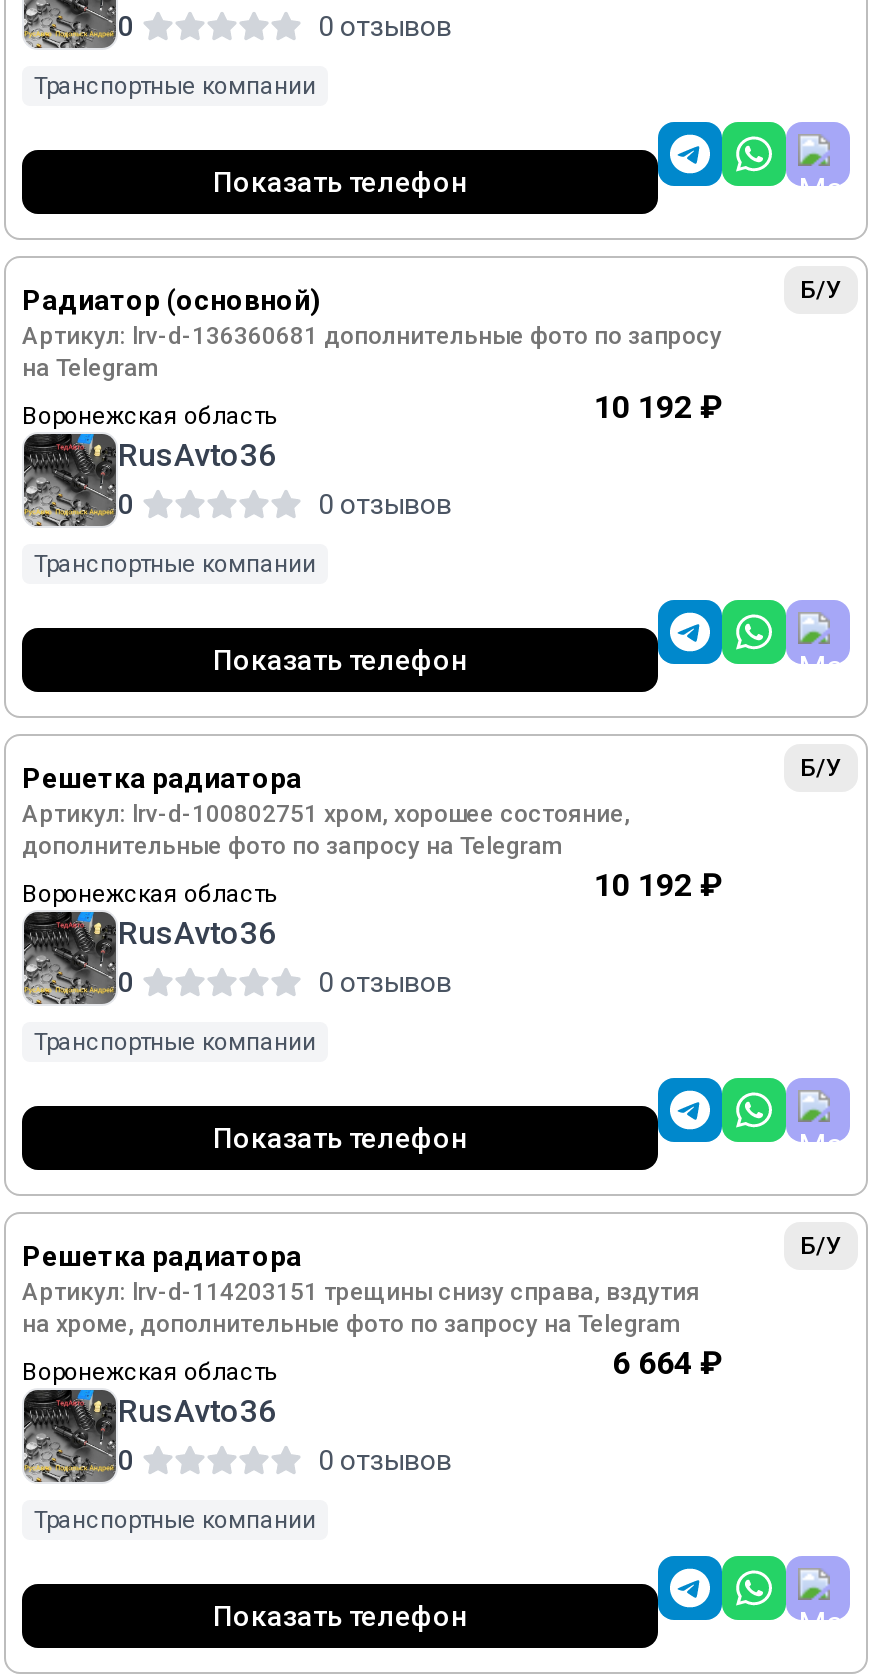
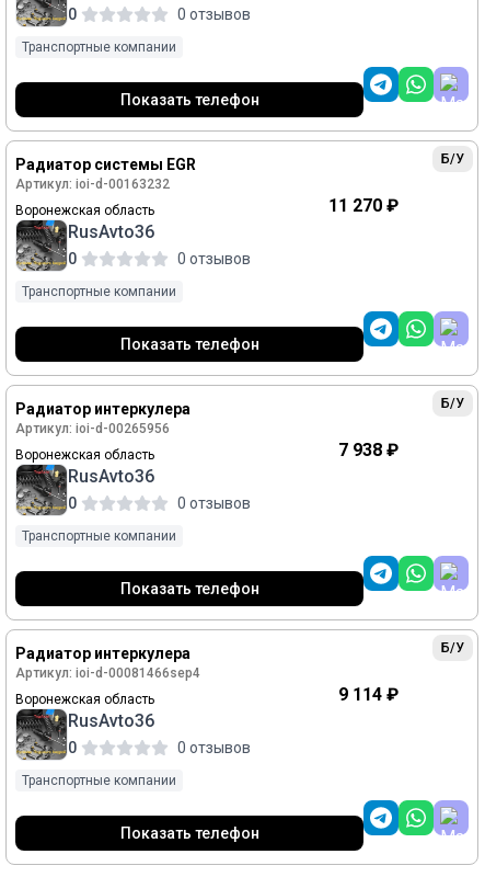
[22,284,722,426] Радиатор (основной) | Артикул: lrv-d-136360681 дополнительные фото по запросу | на Telegram | 10 192 ₽ -> [15,156,399,216] Радиатор системы EGR | Артикул: ioi-d-00163232 | 11 270 ₽
[22,762,722,904] Решетка радиатора | Артикул: lrv-d-100802751 хром, хорошее состояние, | дополнительные фото по запросу на Telegram | 10 192 ₽ -> [15,400,399,460] Радиатор интеркулера | Артикул: ioi-d-00265956 | 7 938 ₽
[22,1240,722,1382] Решетка радиатора | Артикул: lrv-d-114203151 трещины снизу справа, вздутия | на хроме, дополнительные фото по запросу на Telegram | 6 664 ₽ -> [15,645,399,705] Радиатор интеркулера | Артикул: ioi-d-00081466sep4 | 9 114 ₽

